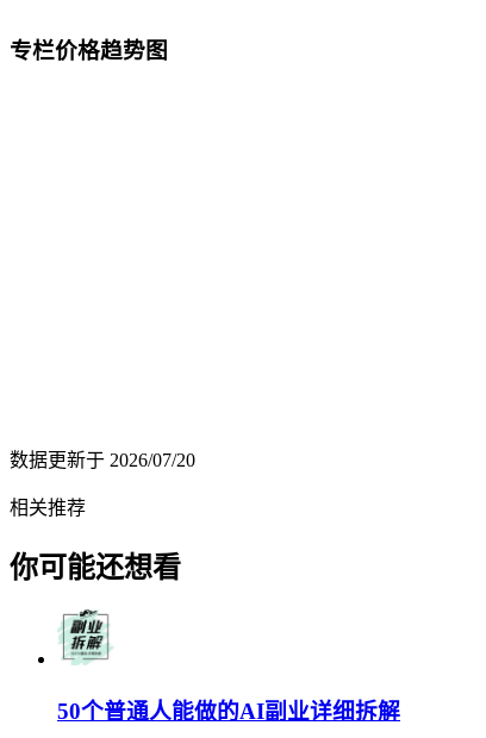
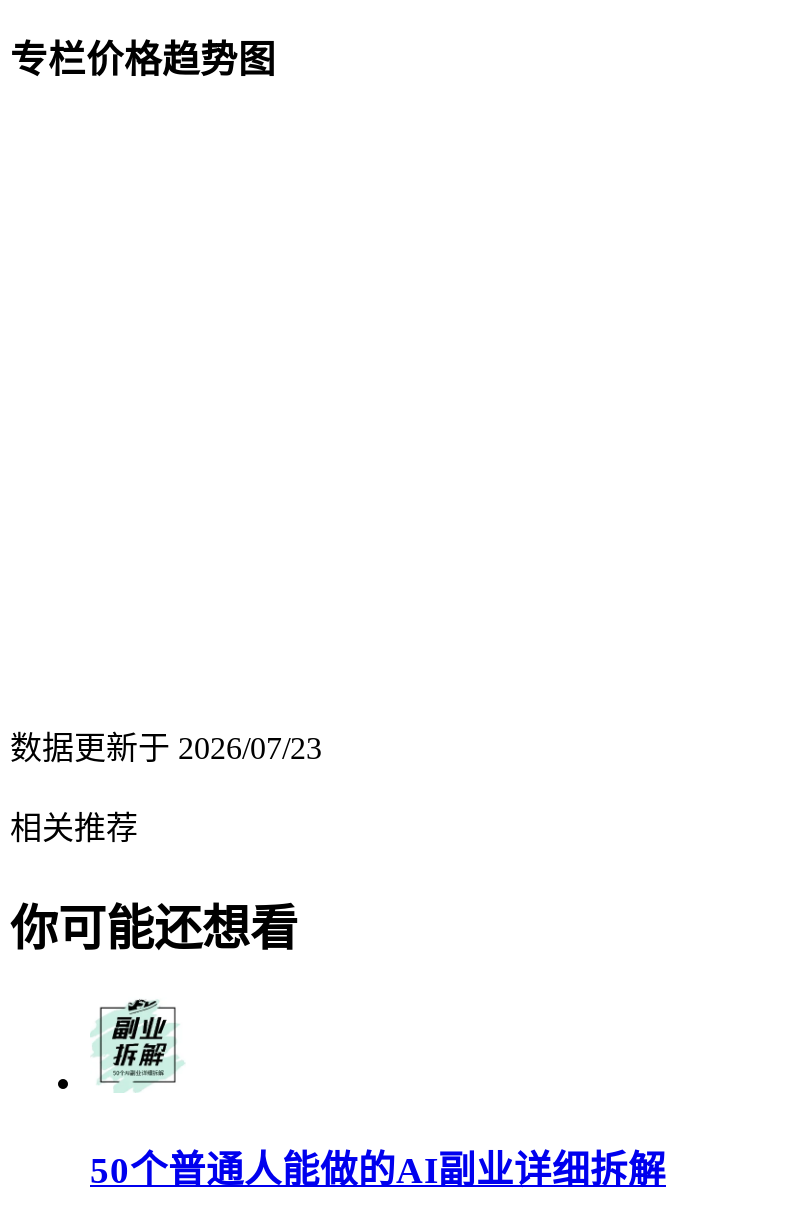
[10,450,195,470] 数据更新于 2026/07/20 -> [10,730,322,764] 数据更新于 2026/07/23

